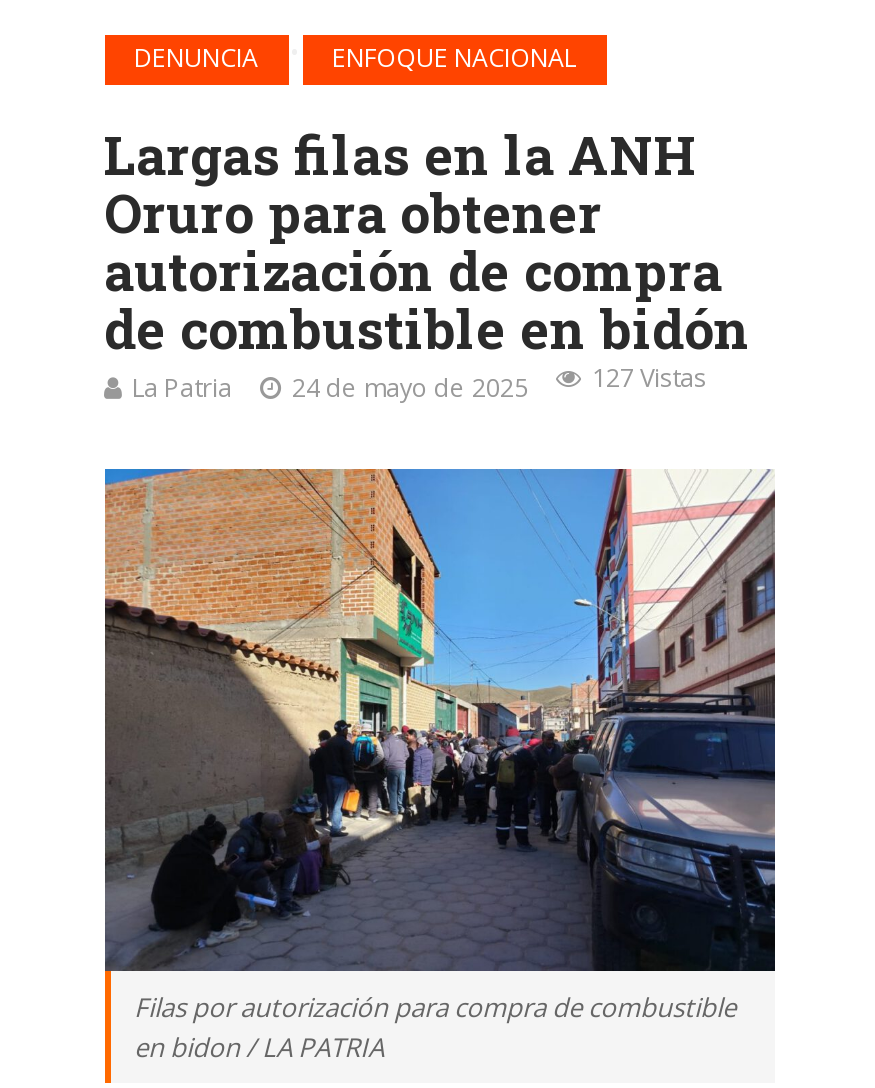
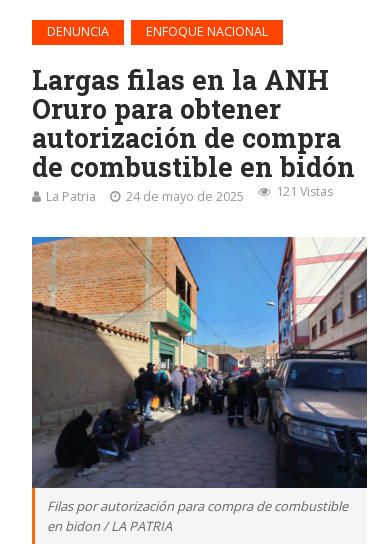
[132,361,706,405] La Patria 24 de mayo de 2025 127 Vistas -> [45,183,332,205] La Patria 24 de mayo de 2025 121 Vistas

